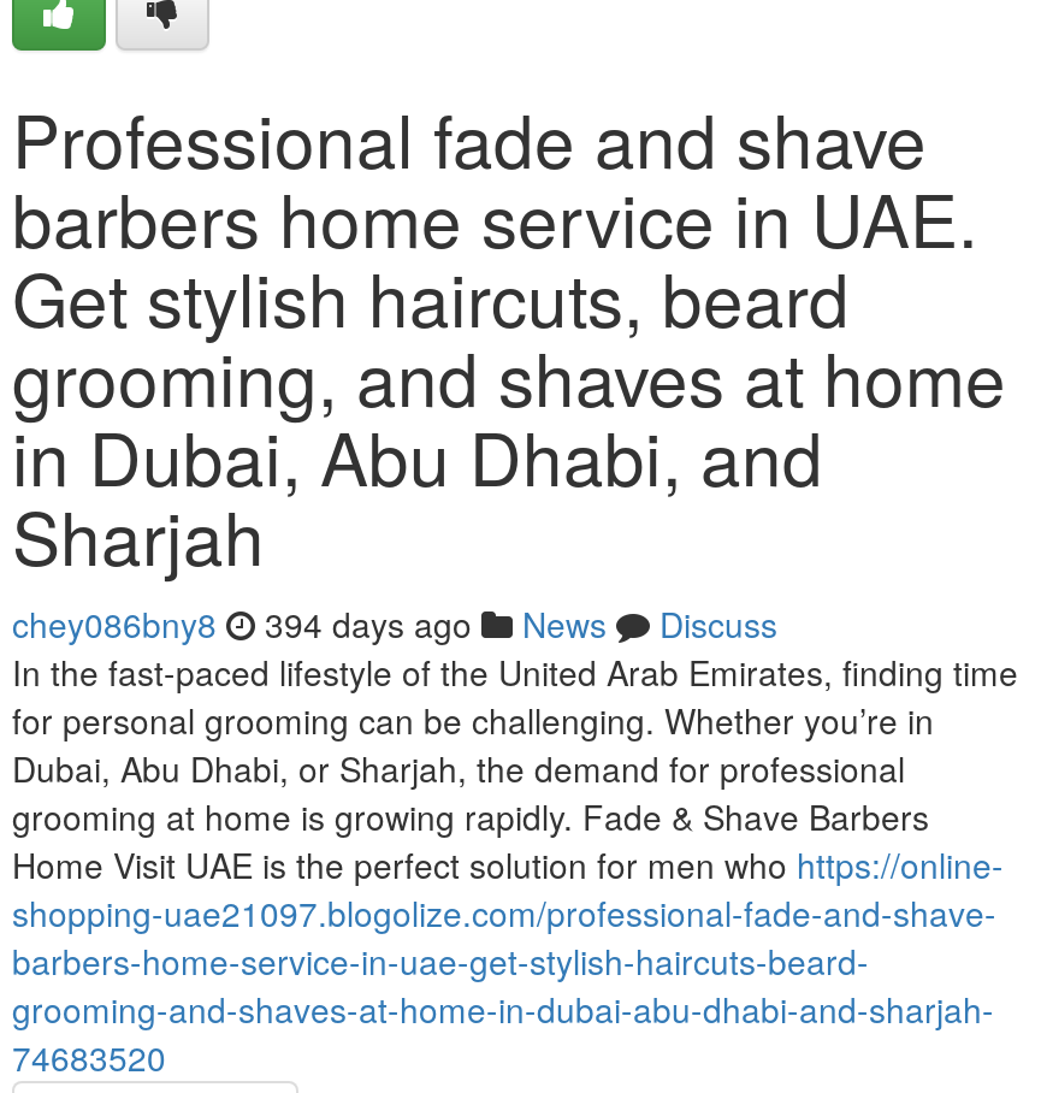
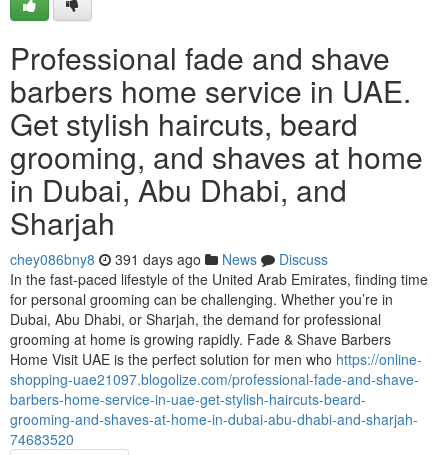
[12,599,777,648] chey086bny8 394 days ago News Discuss -> [10,249,328,269] chey086bny8 391 days ago News Discuss

